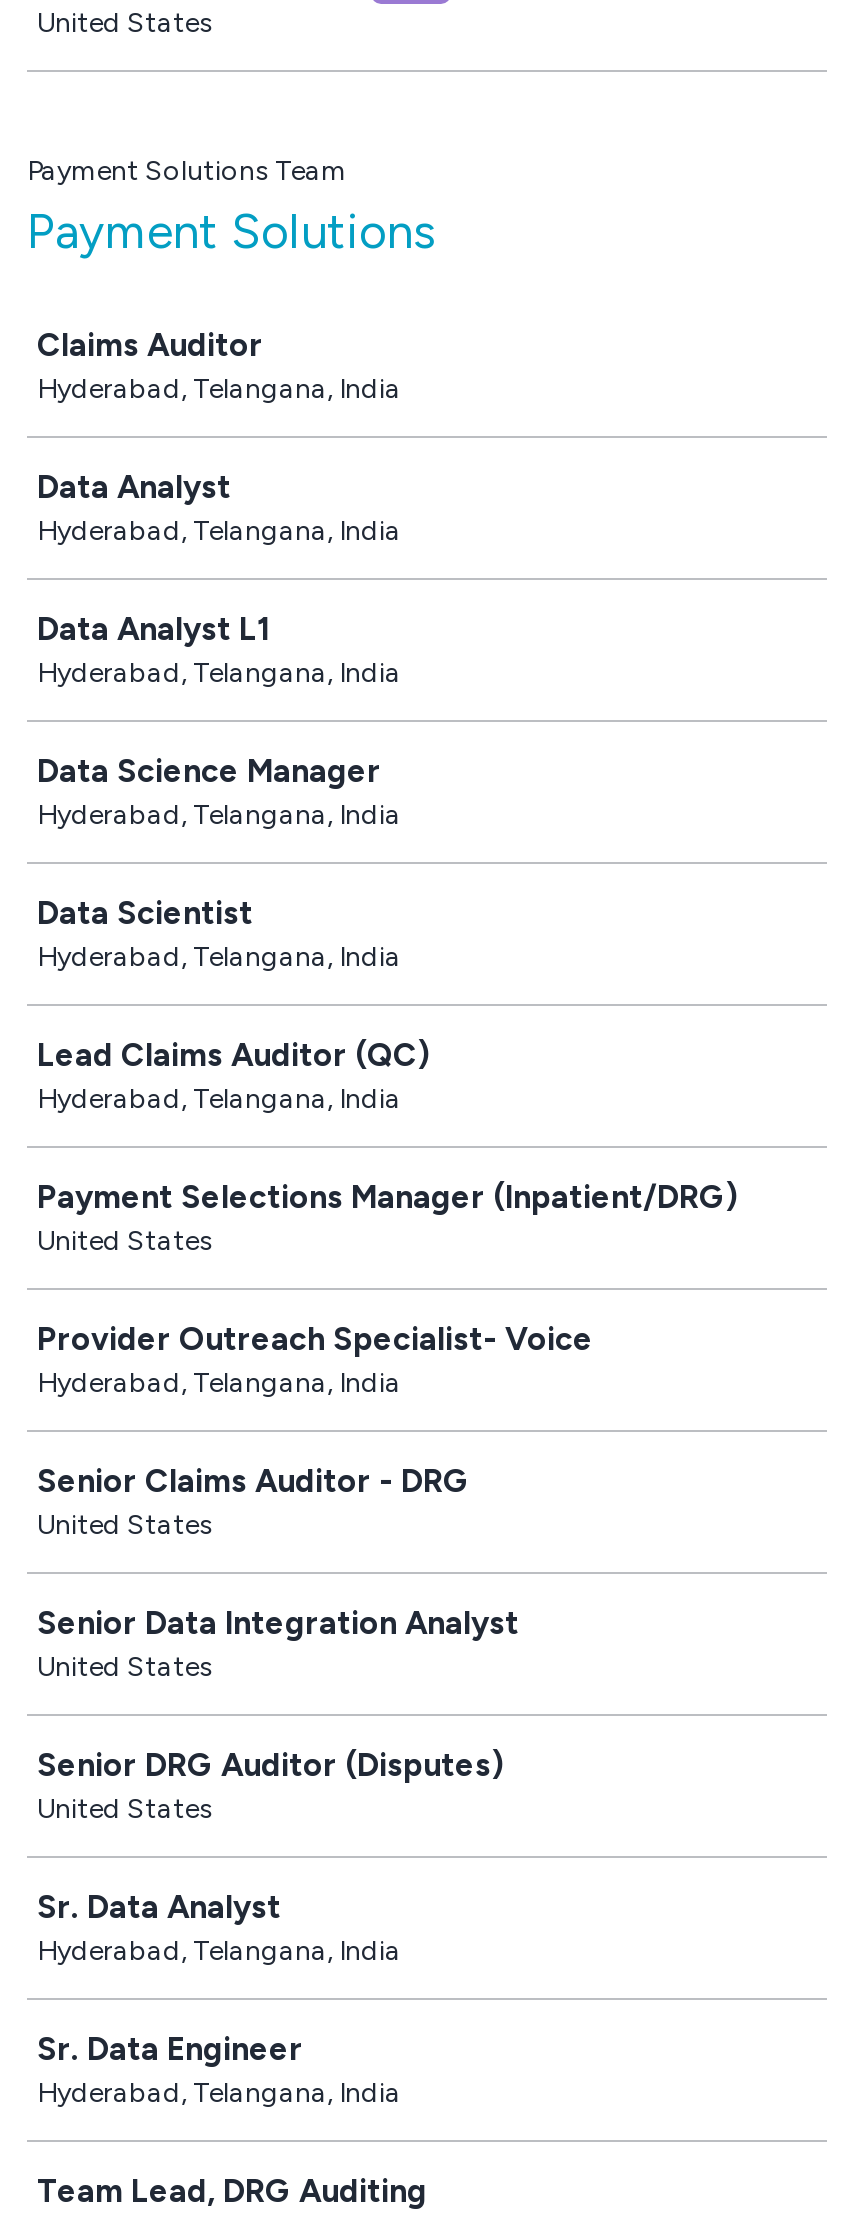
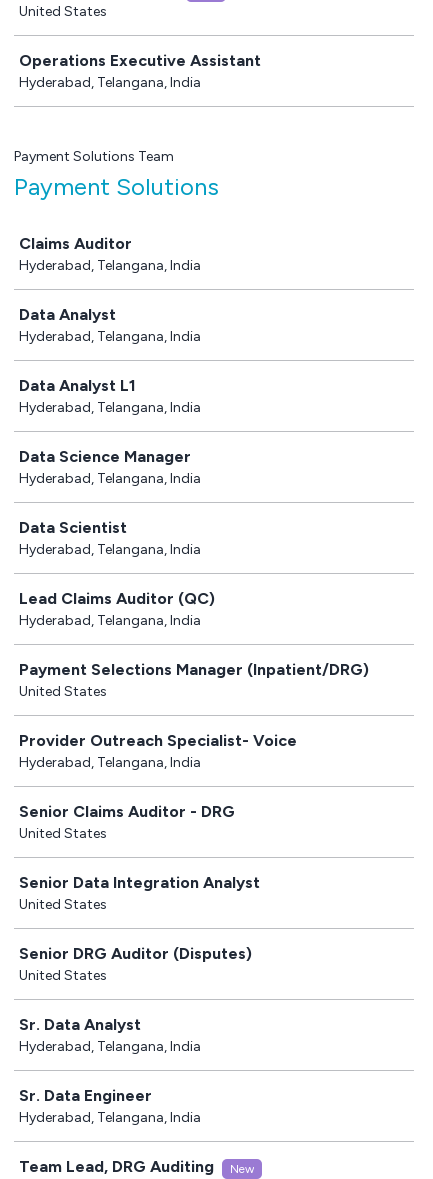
none -> [19,51,261,91] Operations Executive Assistant | Hyderabad, Telangana, India
none -> [230,1162,254,1176] New

